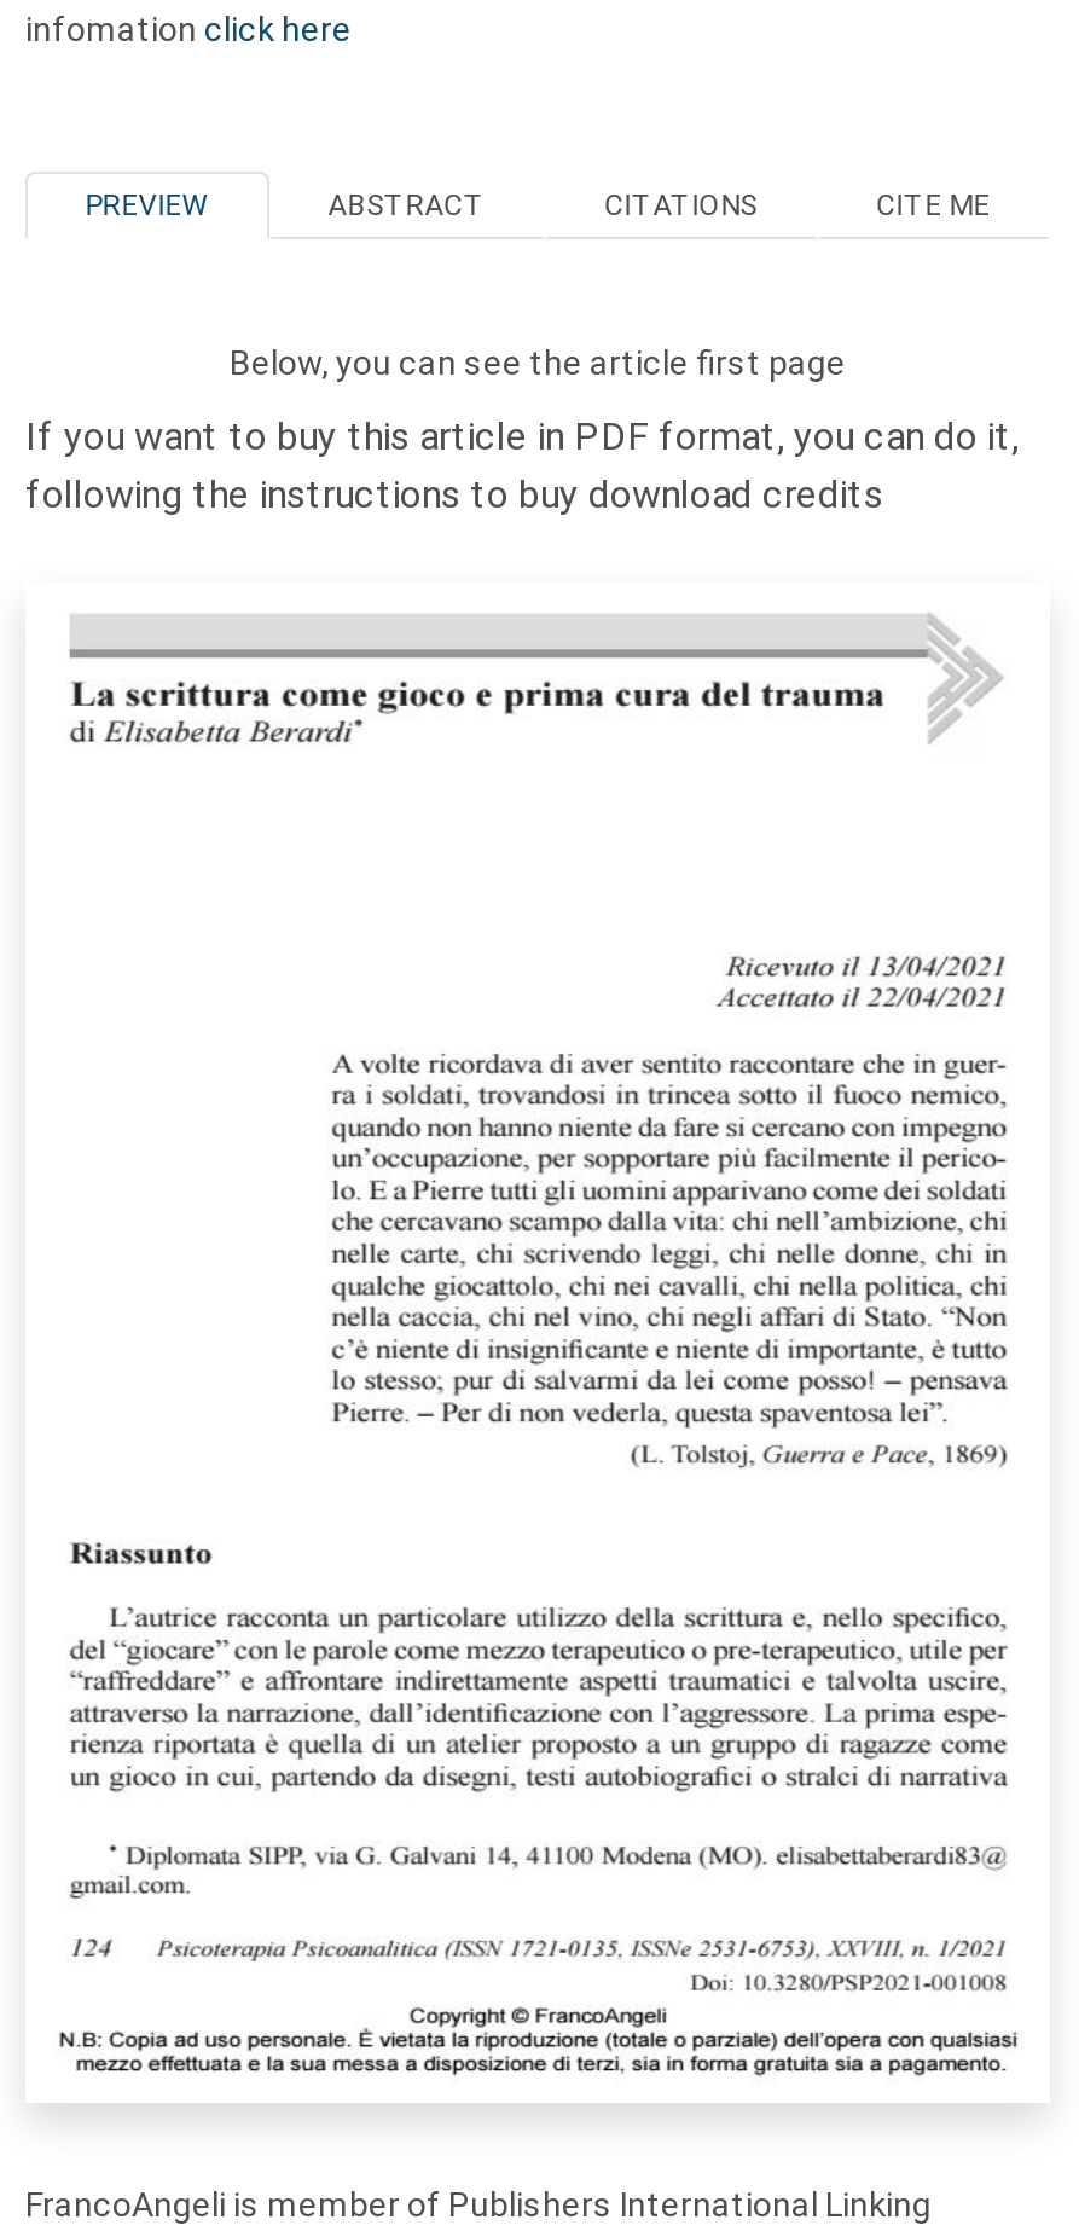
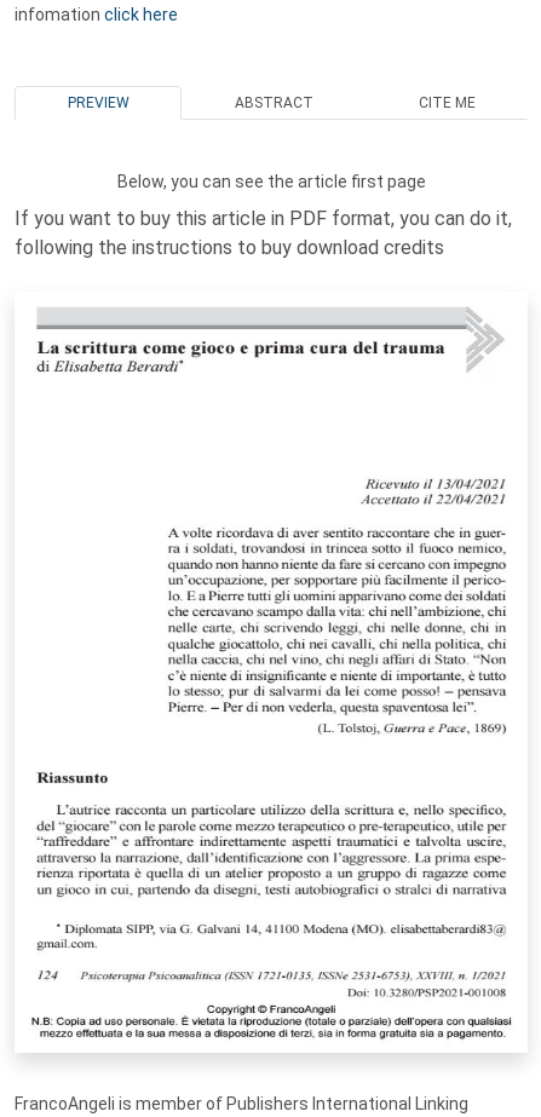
[605,189,757,222] CITATIONS -> none

